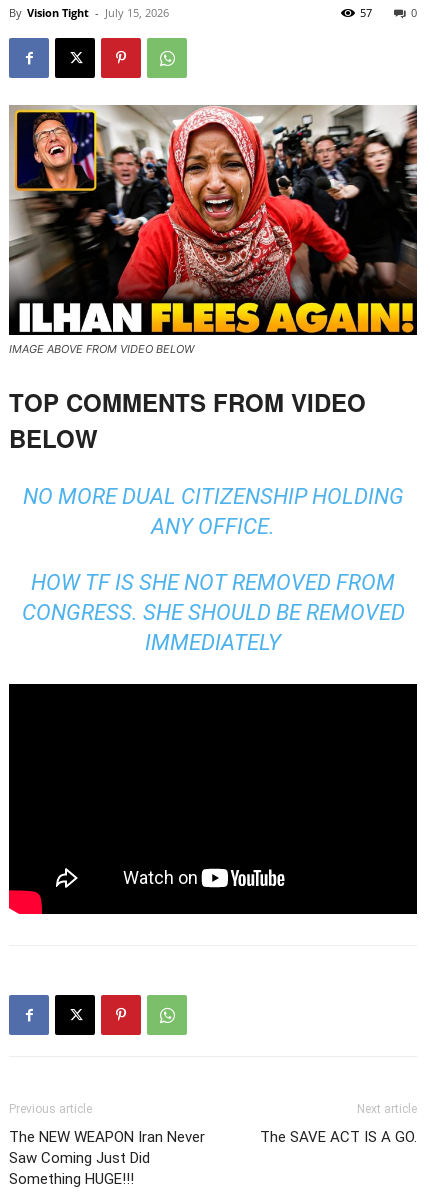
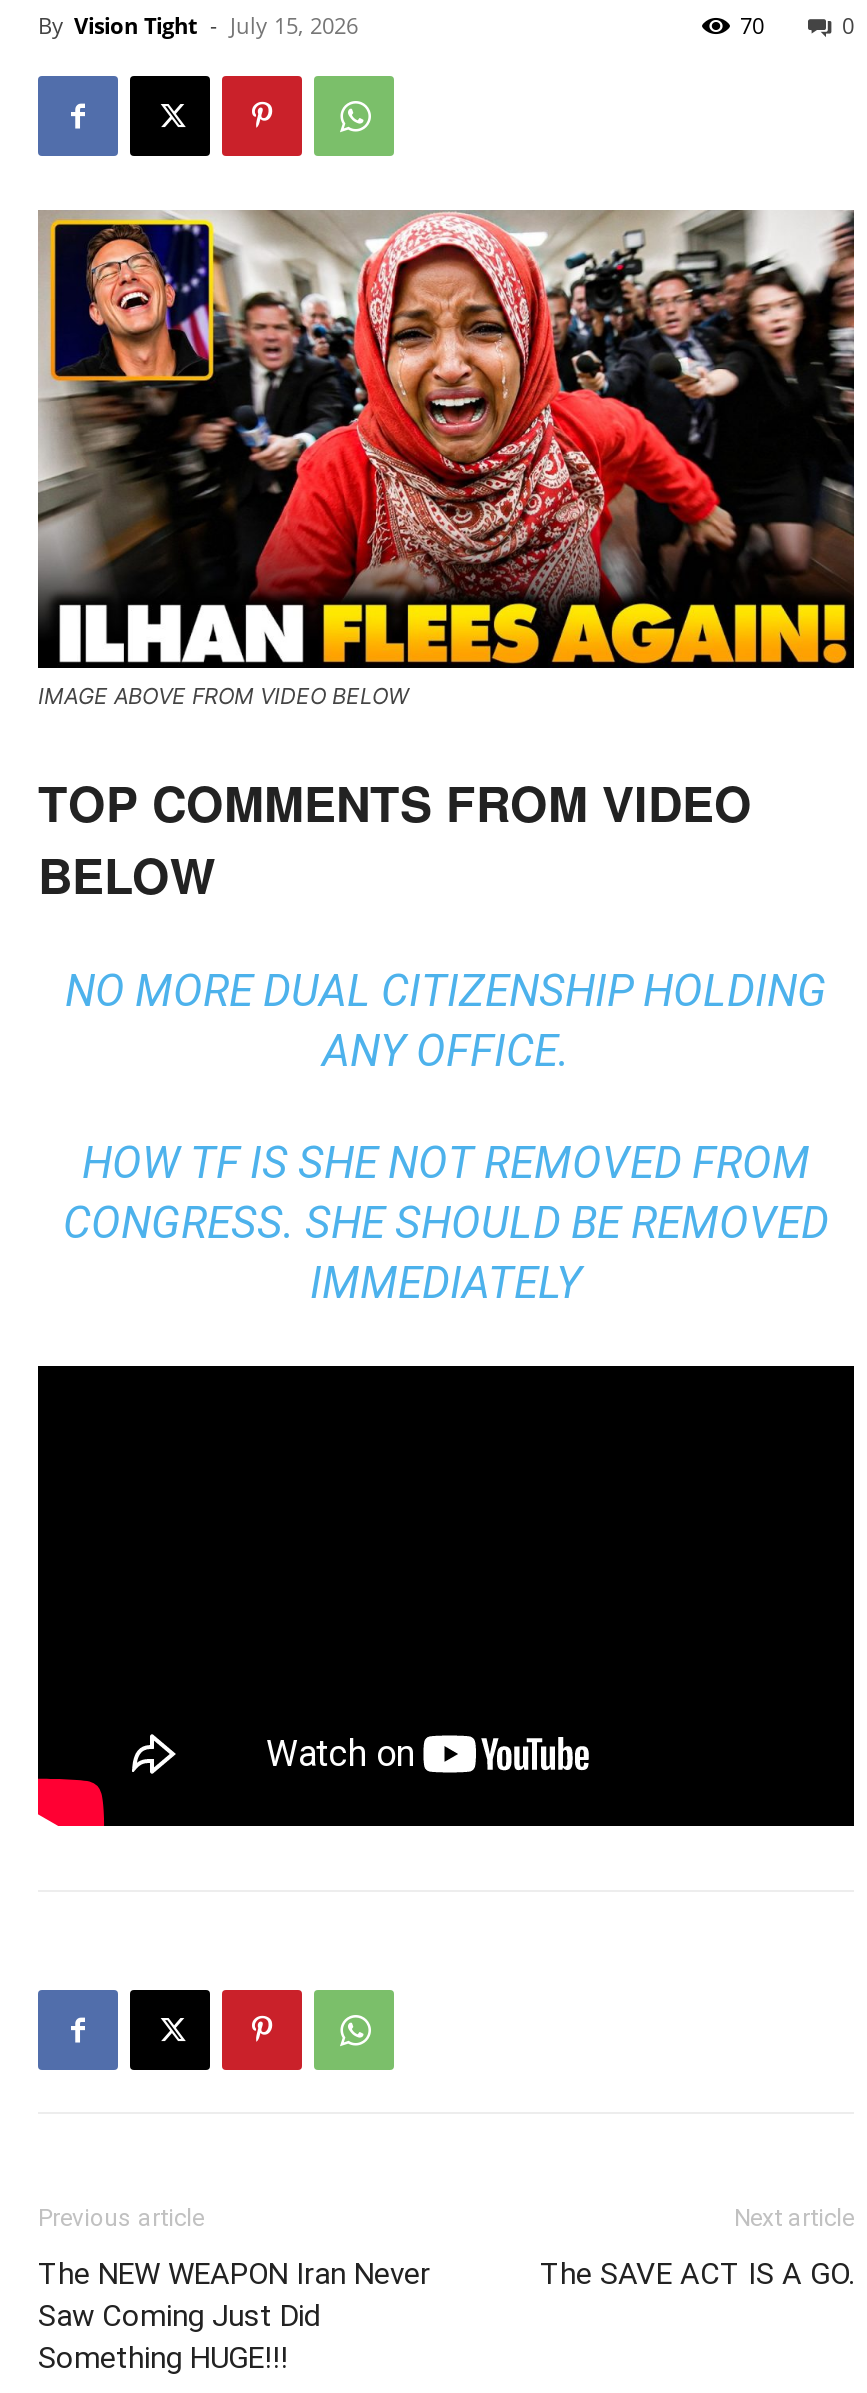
[360,5,372,20] 57 -> [740,10,764,40] 70

